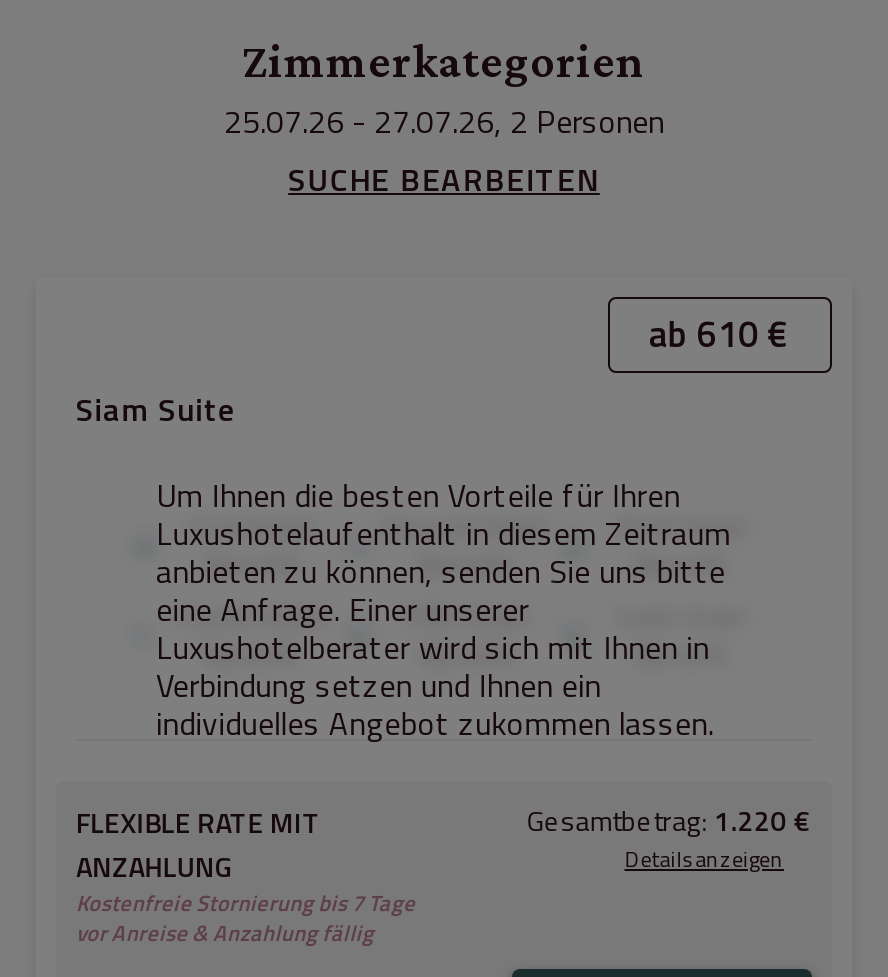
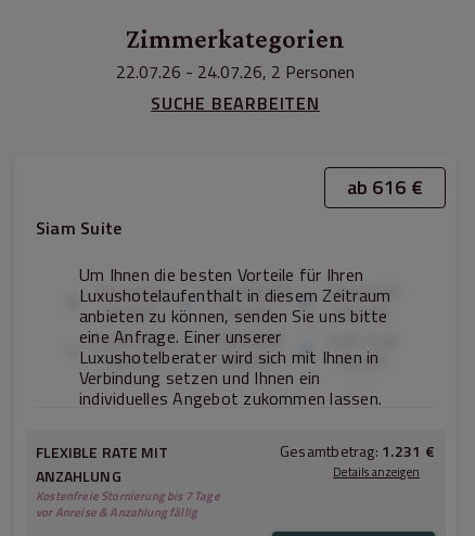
[224,97,664,145] 25.07.26 - 27.07.26, 2 Personen -> [116,59,355,85] 22.07.26 - 24.07.26, 2 Personen
[649,307,790,361] ab 610 € -> [346,173,423,202] ab 616 €
[526,799,812,841] Gesamtbetrag: 1.220 € -> [280,439,435,462] Gesamtbetrag: 1.231 €

